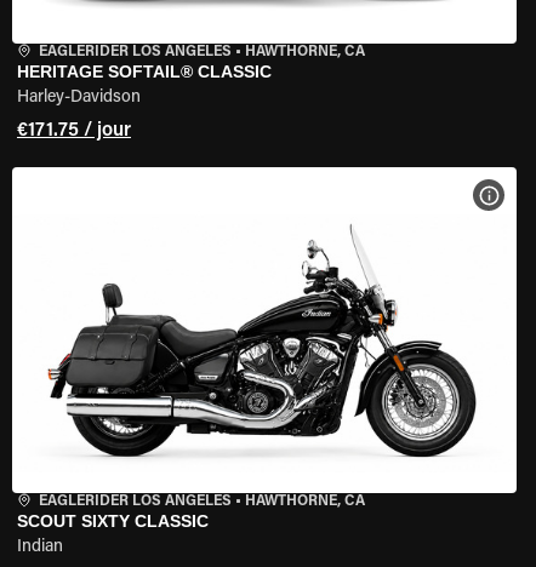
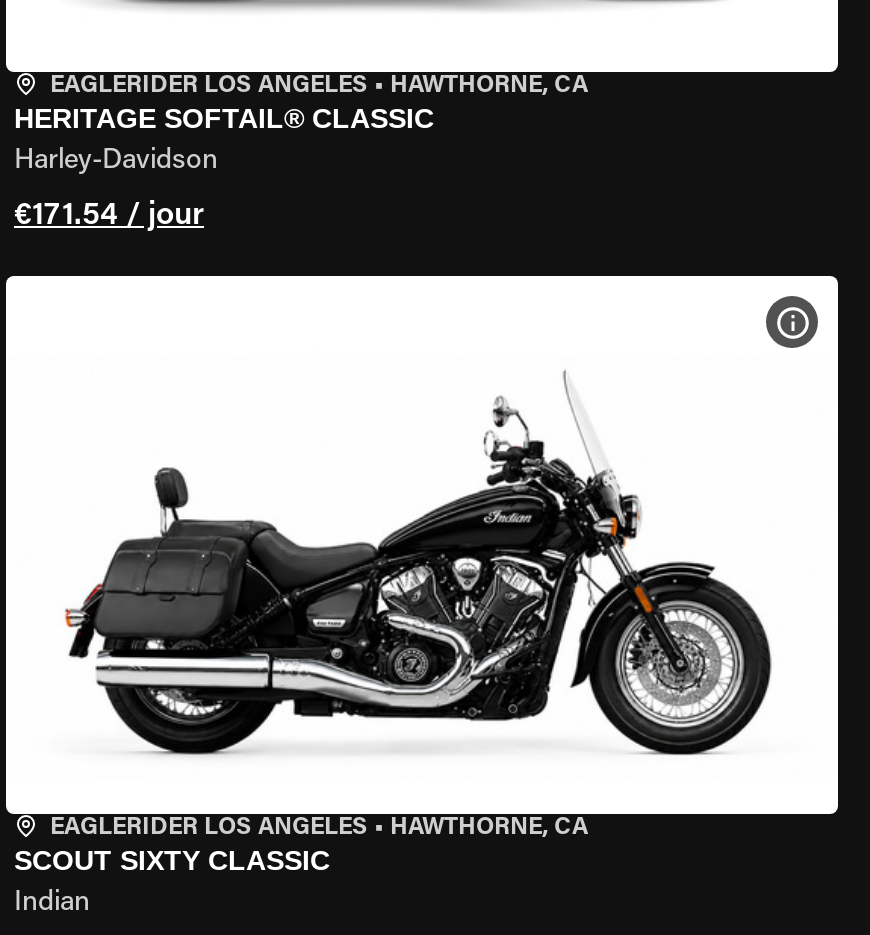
[17,121,131,141] €171.75 / jour -> [14,200,204,232] €171.54 / jour

